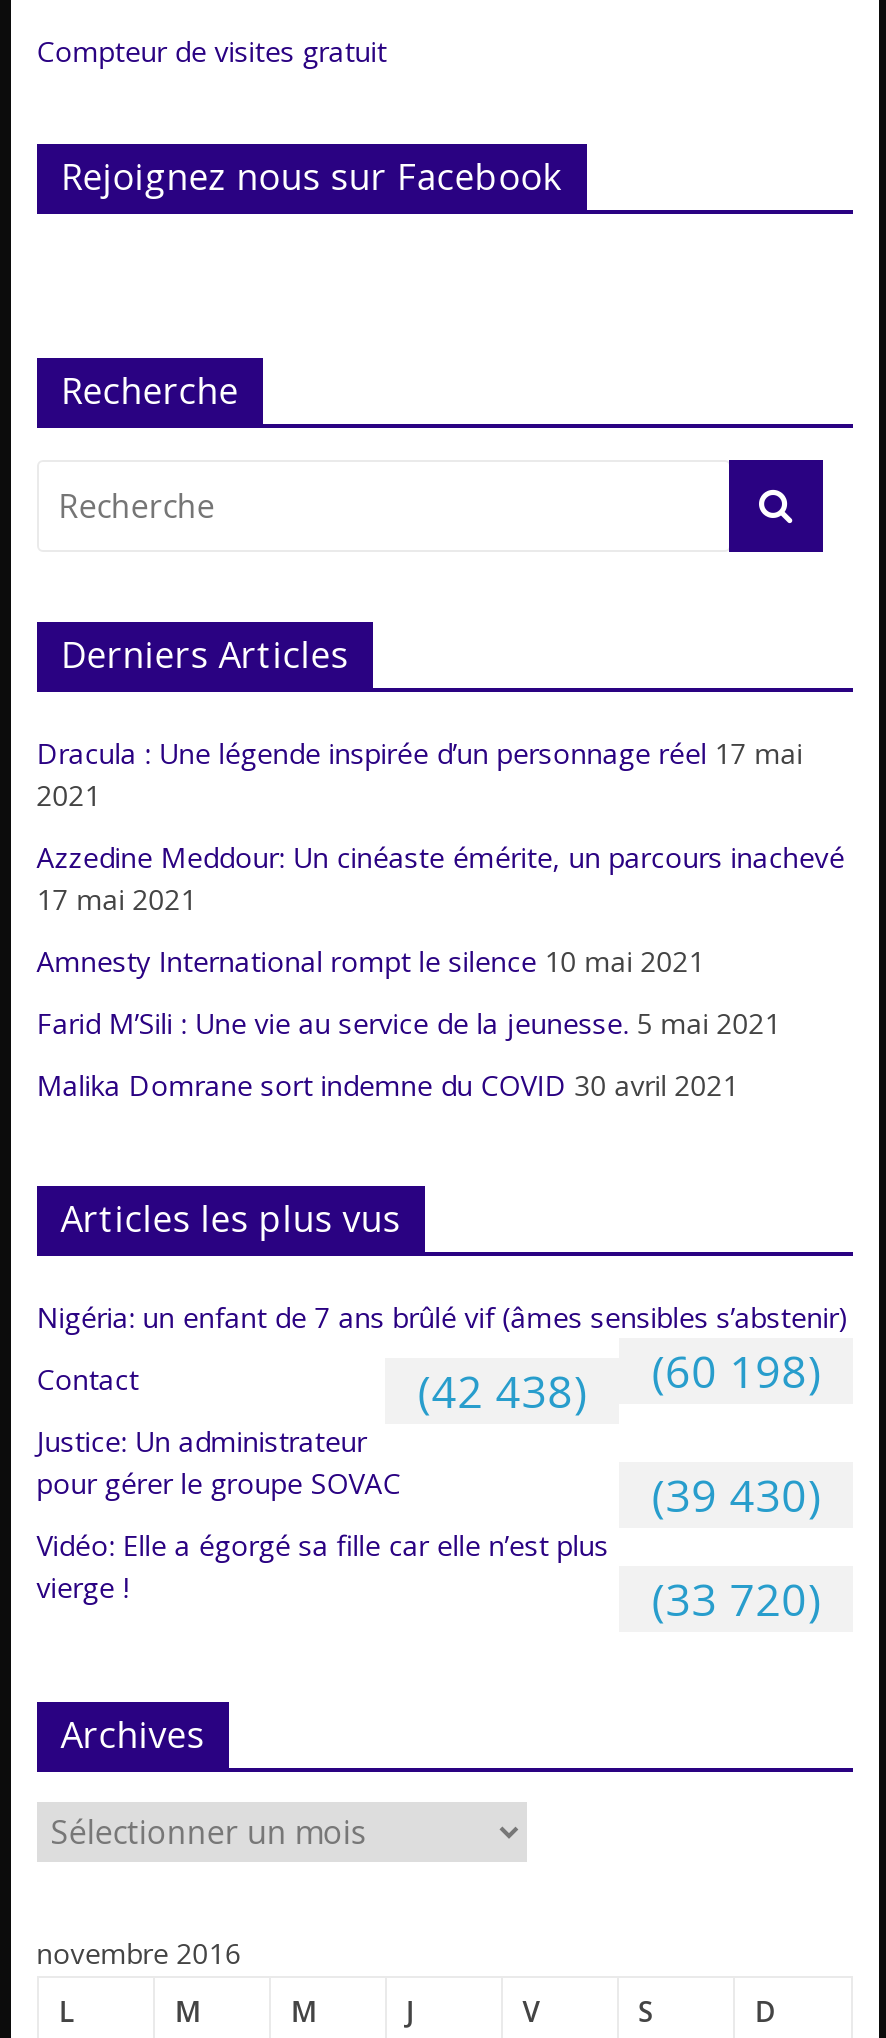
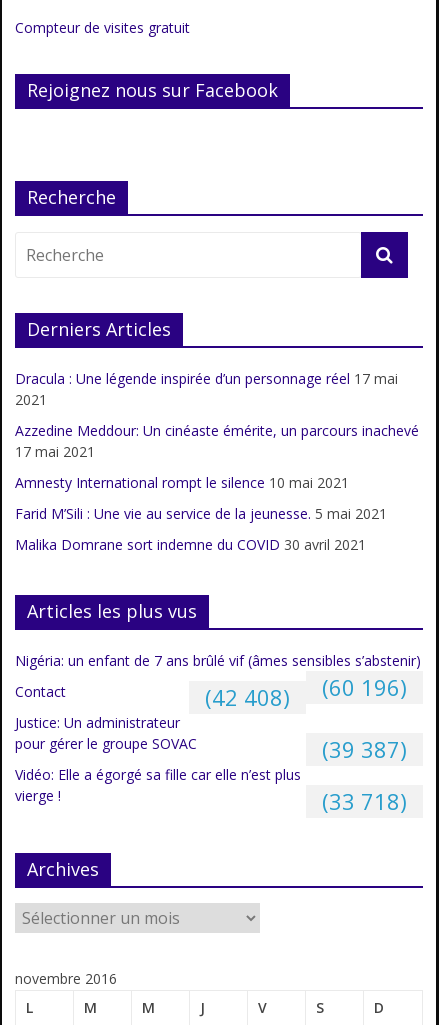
[651,1339,821,1399] (60 198) -> [322,671,407,701] (60 196)
[417,1359,587,1419] (42 438) -> [205,681,290,711] (42 408)
[651,1463,821,1523] (39 430) -> [322,733,407,763] (39 387)
[651,1567,821,1627] (33 720) -> [322,785,407,815] (33 718)

